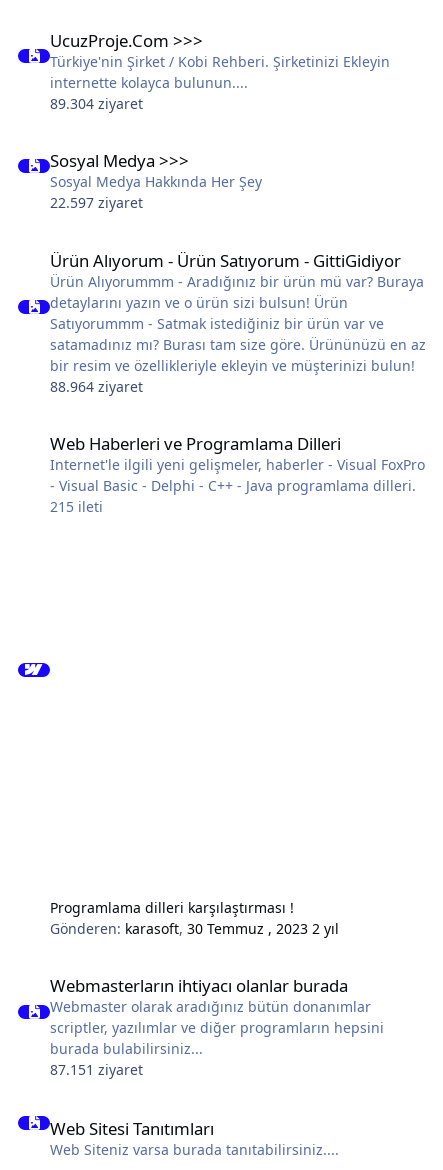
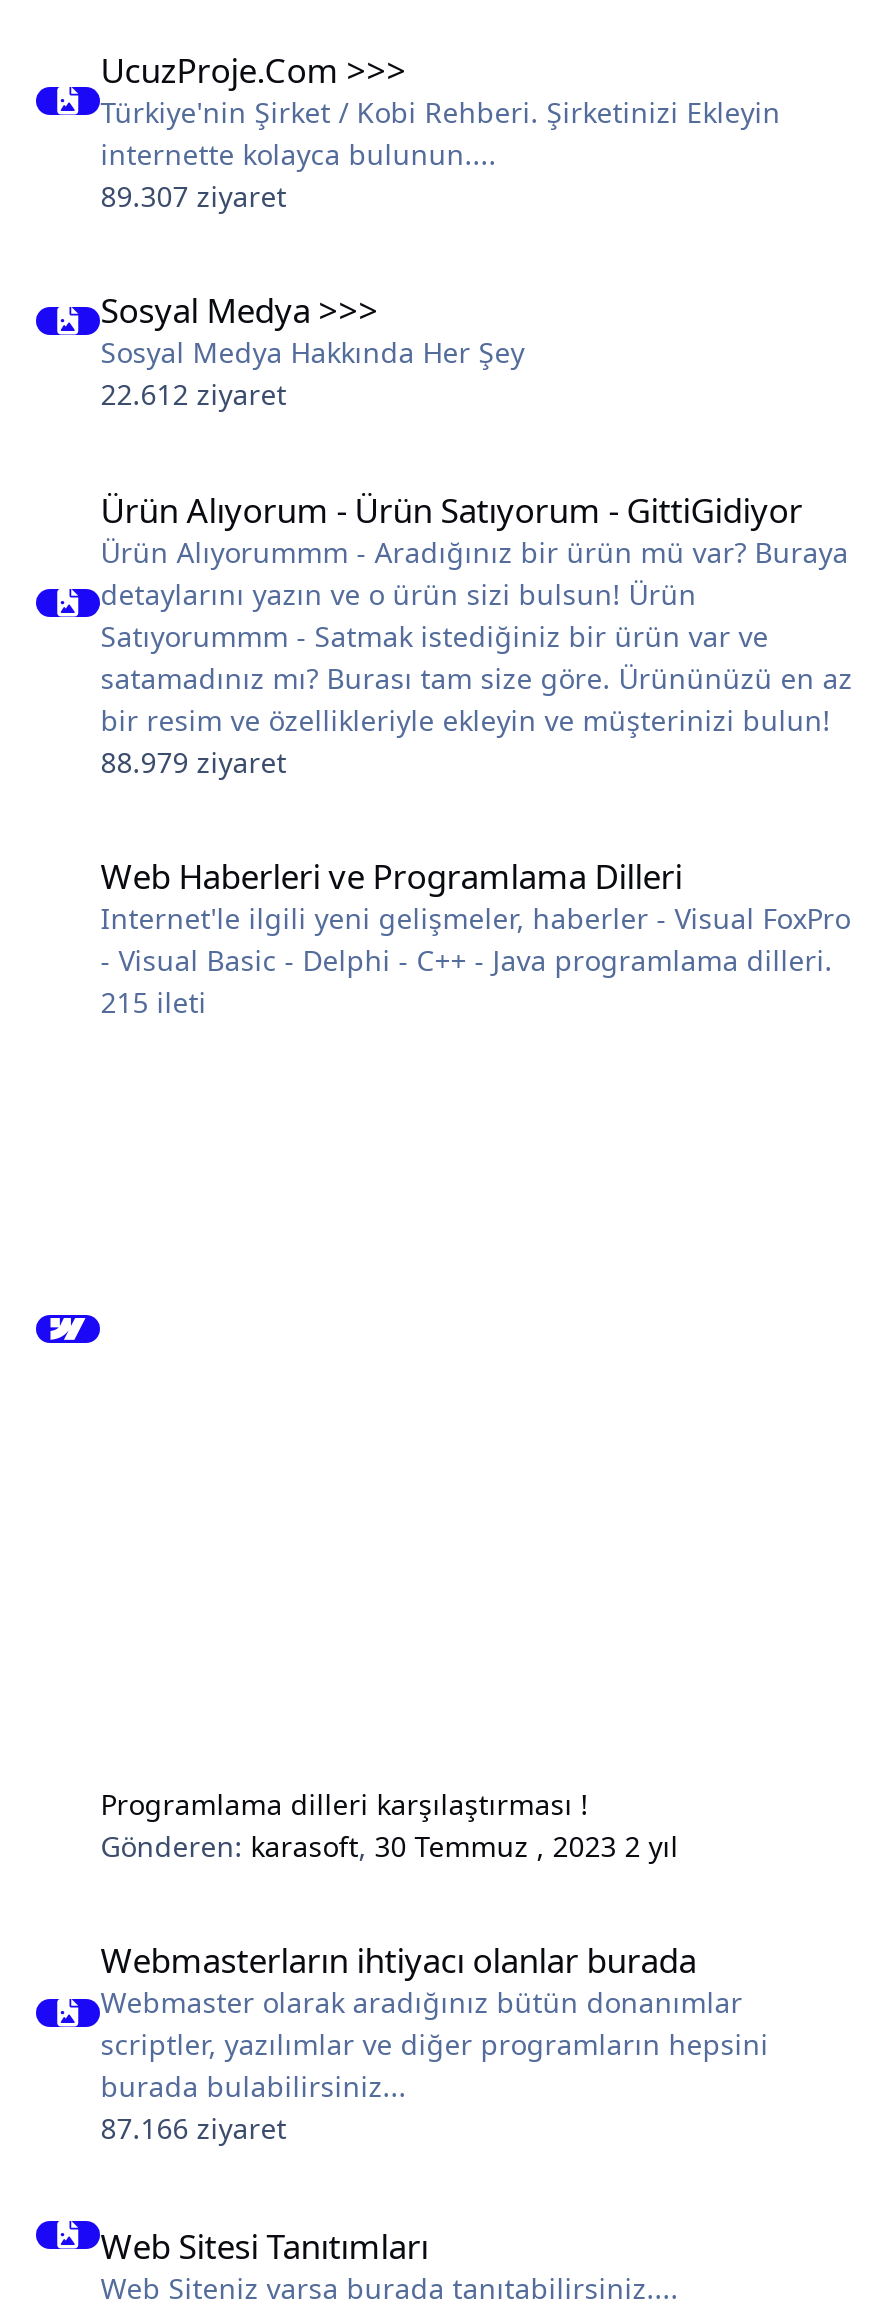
[50,94,143,113] 89.304 ziyaret -> [100,177,286,215] 89.307 ziyaret
[50,193,143,212] 22.597 ziyaret -> [100,376,286,414] 22.612 ziyaret
[50,377,143,396] 88.964 ziyaret -> [100,742,286,780] 88.979 ziyaret
[50,1060,143,1079] 87.151 ziyaret -> [100,2109,286,2147] 87.166 ziyaret

